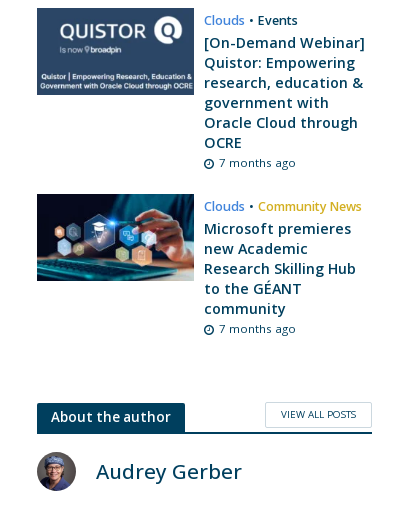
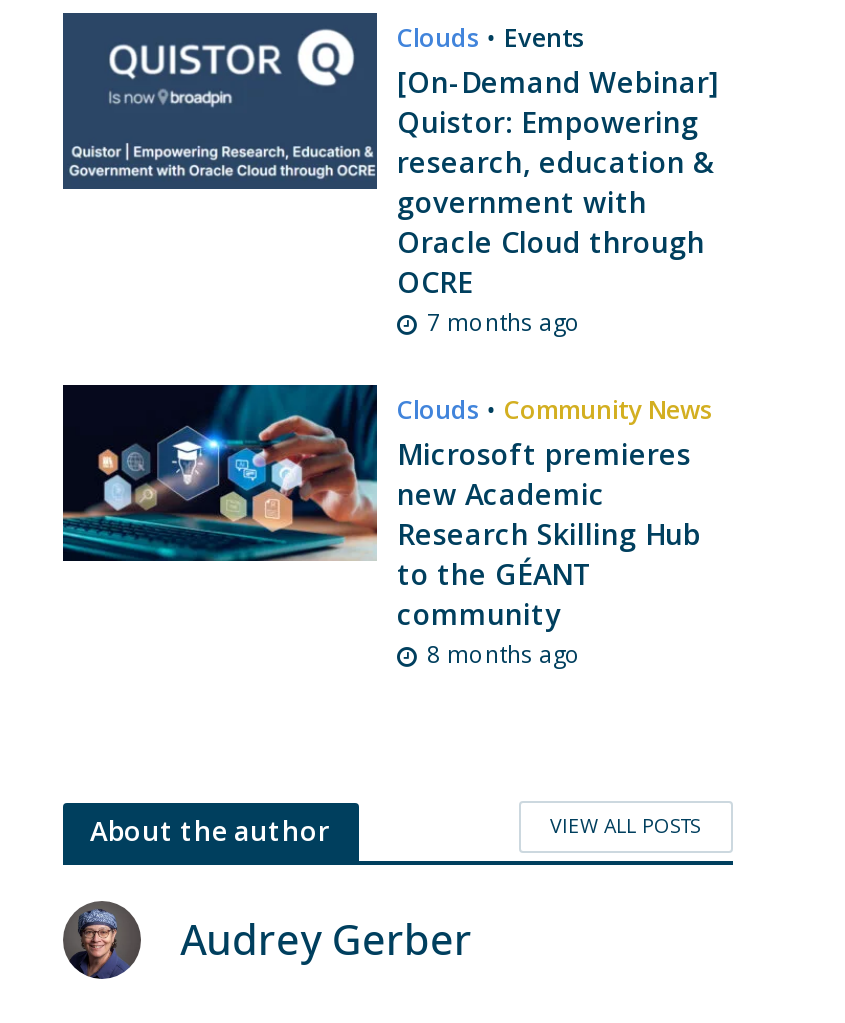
[219,320,296,335] 7 months ago -> [427,638,581,668] 8 months ago

